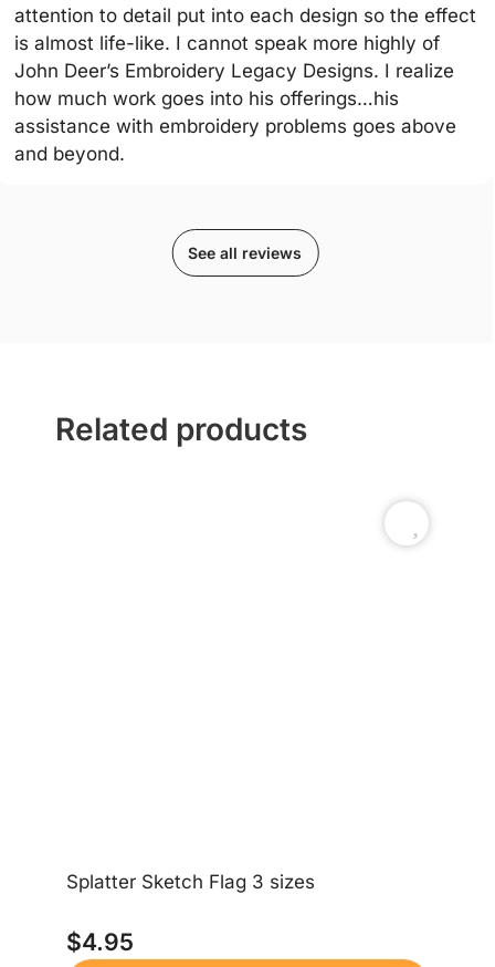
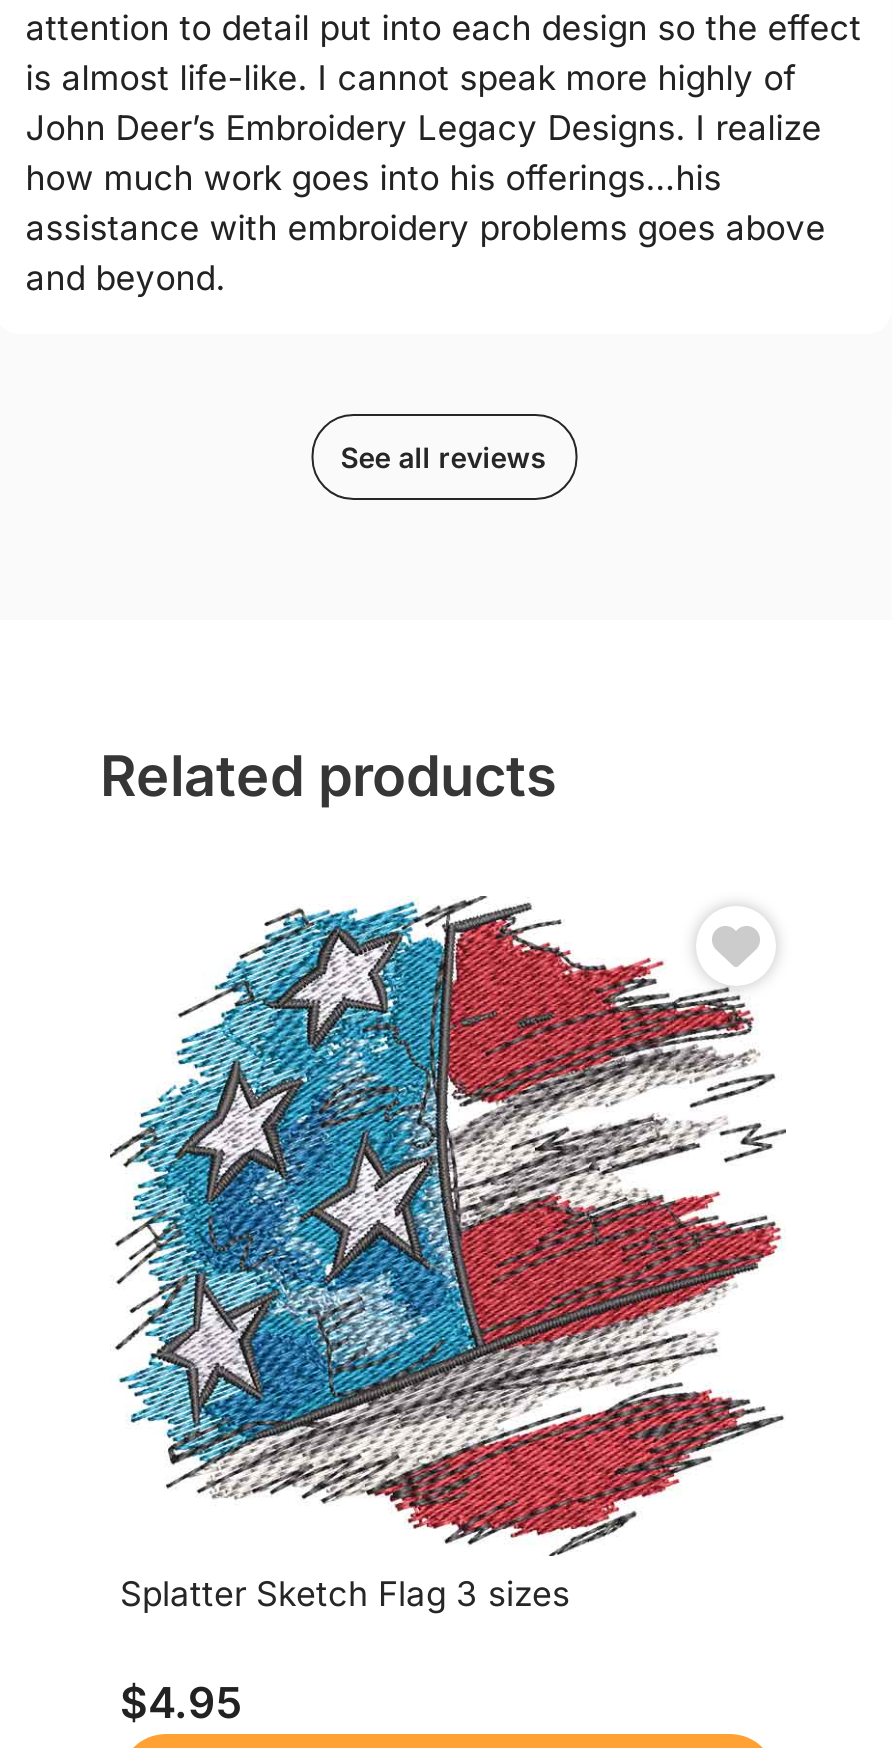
none -> [108,894,788,1558] [image]

